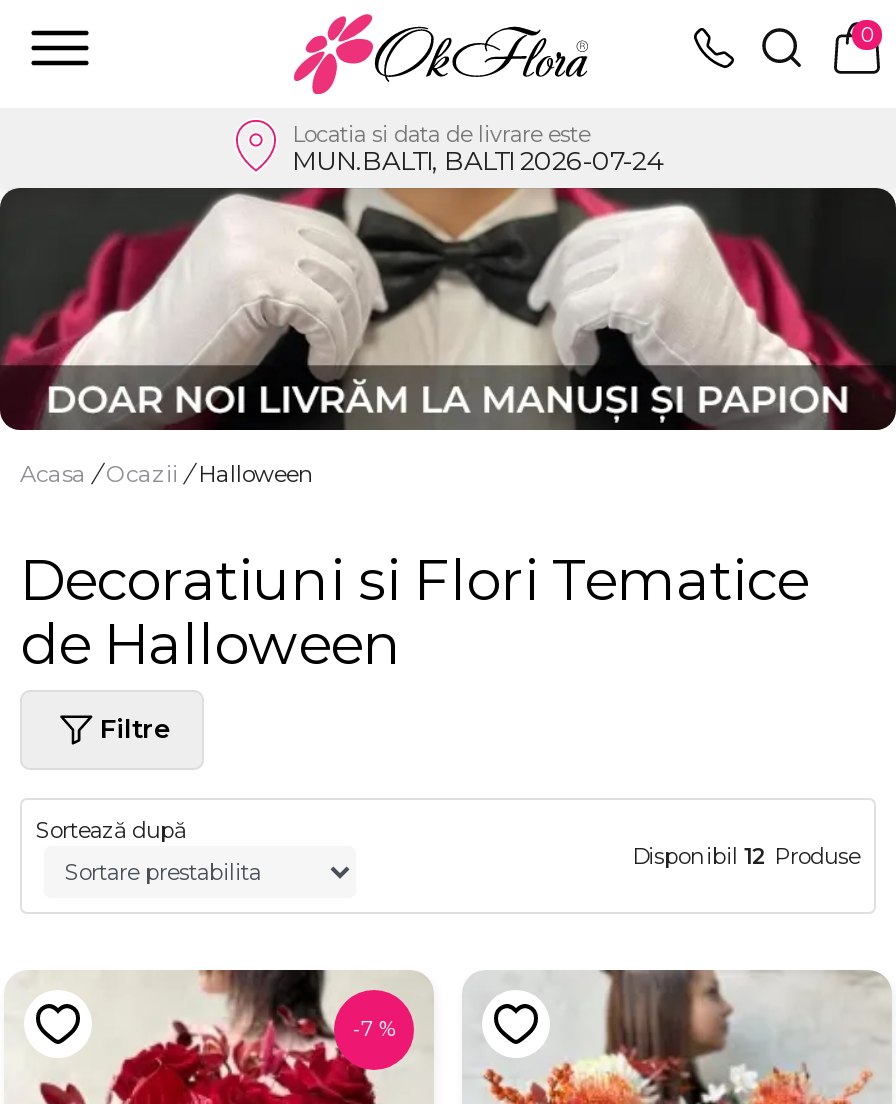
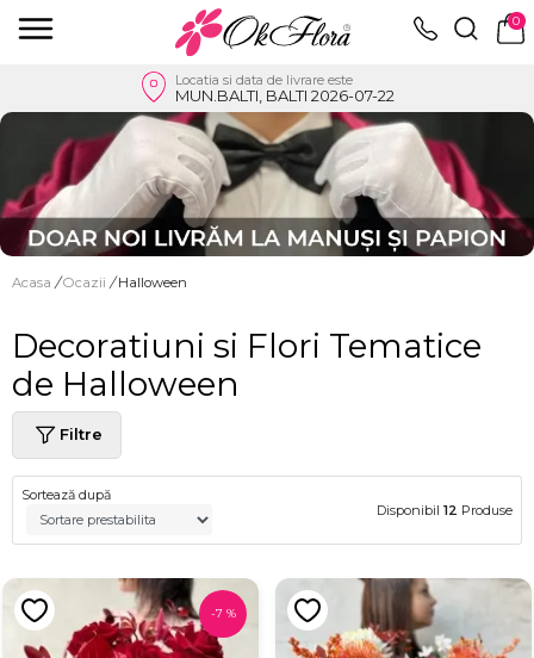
[292,143,662,175] MUN.BALTI, BALTI 2026-07-24 -> [175,85,394,105] MUN.BALTI, BALTI 2026-07-22

